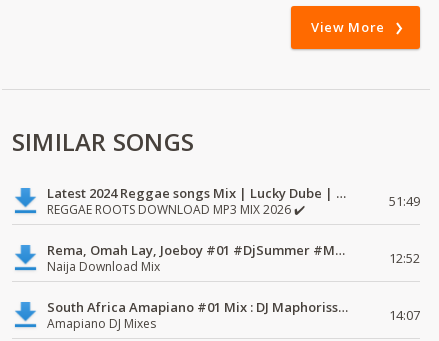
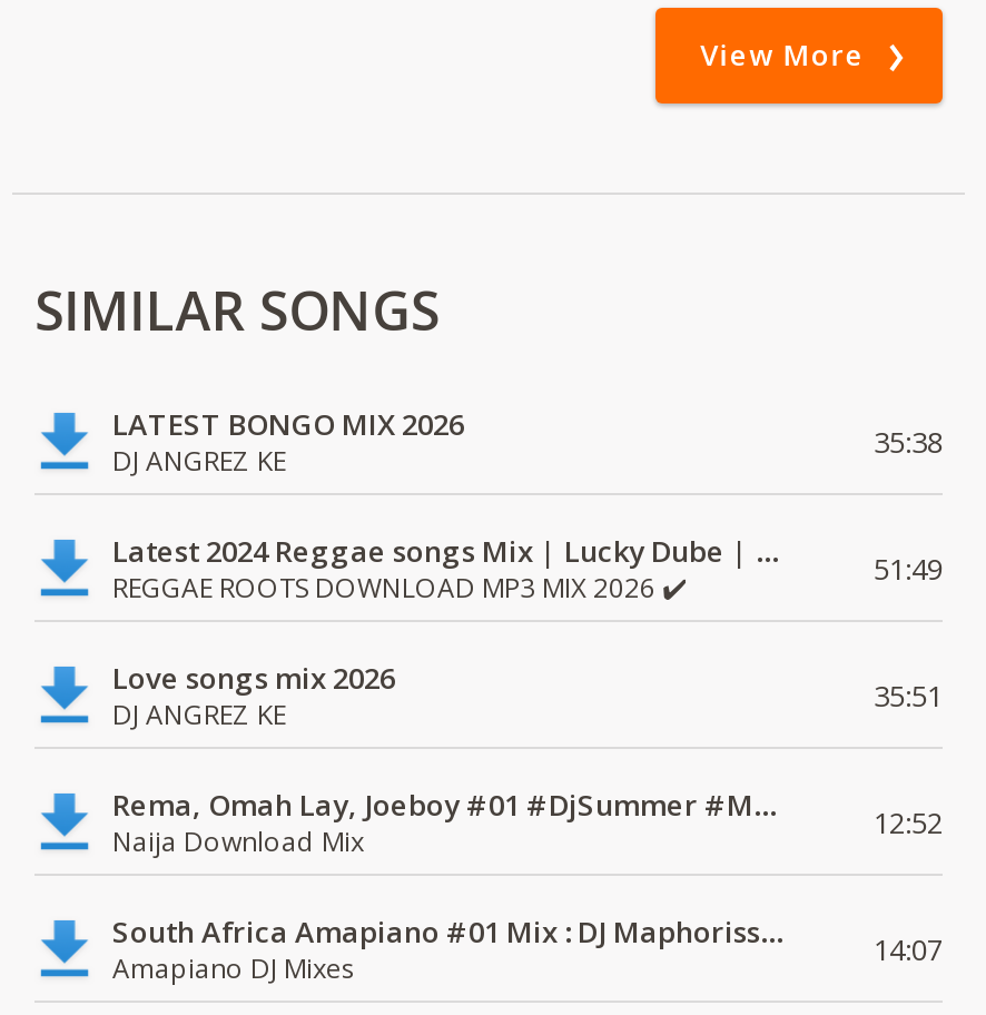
none -> [112,404,943,480] LATEST BONGO MIX 2026 | DJ ANGREZ KE | 35:38
none -> [112,658,943,733] Love songs mix 2026 | DJ ANGREZ KE | 35:51

